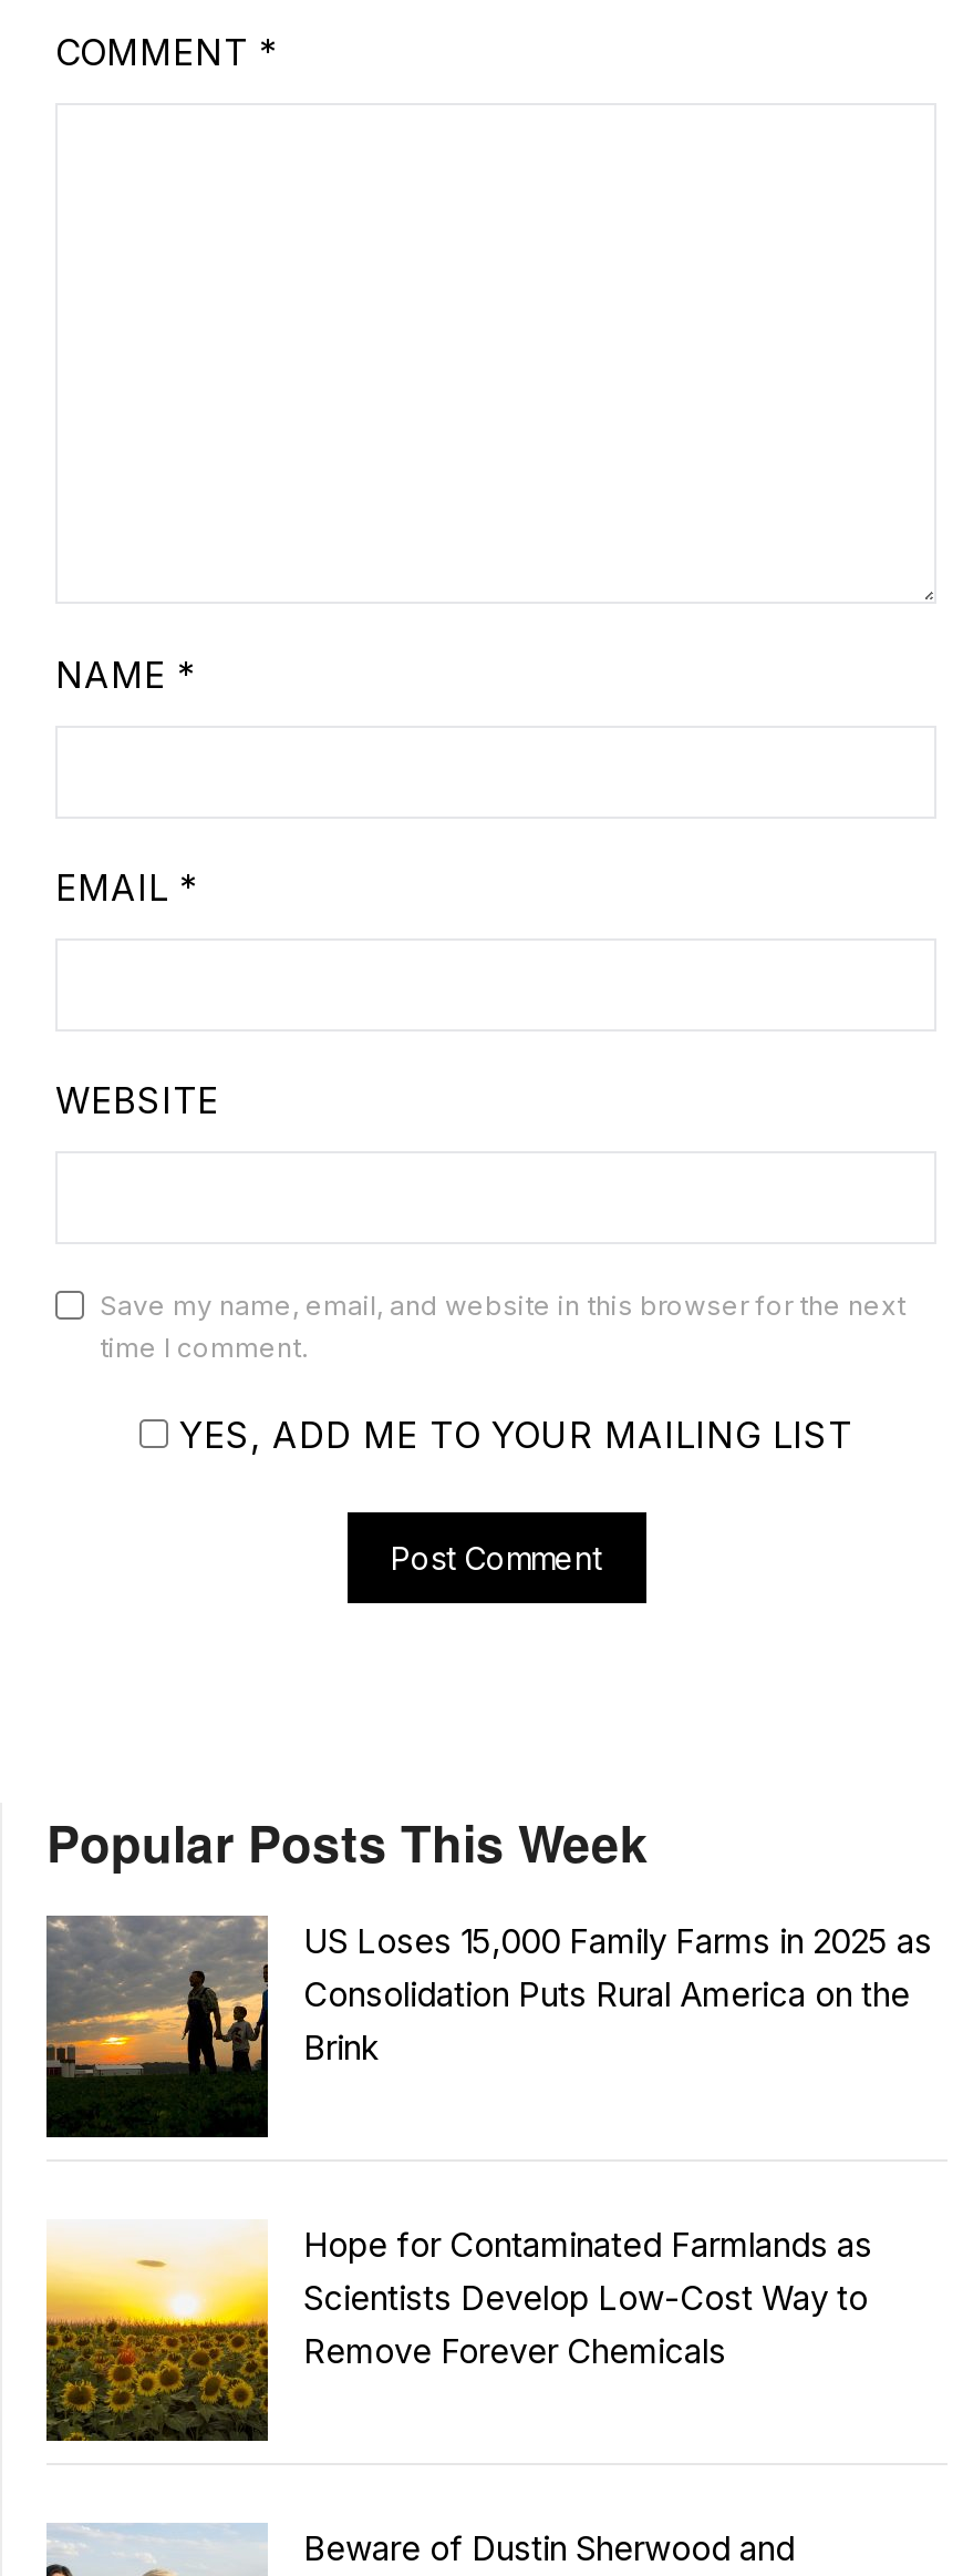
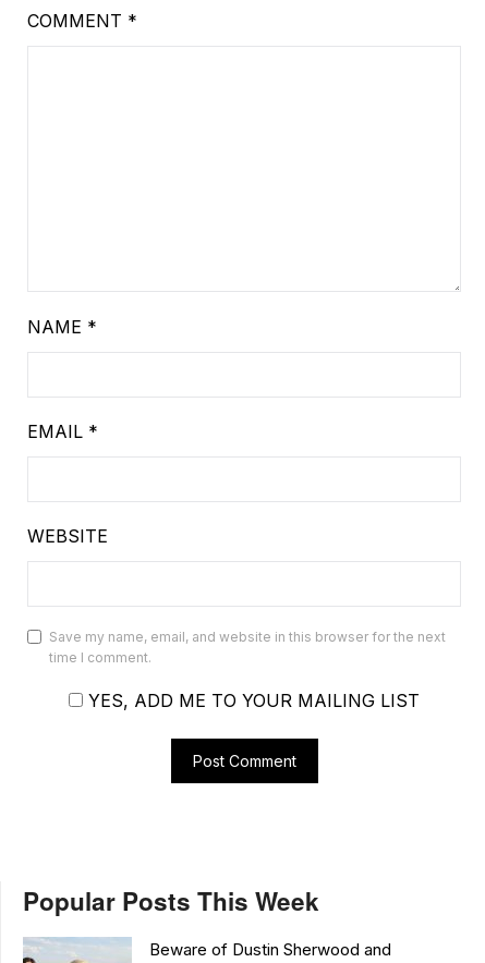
[44,1916,932,2139] [image] | US Loses 15,000 Family Farms in 2025 as | Consolidation Puts Rural America on the | Brink -> none
[44,2223,872,2443] [image] | Hope for Contaminated Farmlands as | Scientists Develop Low-Cost Way to | Remove Forever Chemicals -> none

